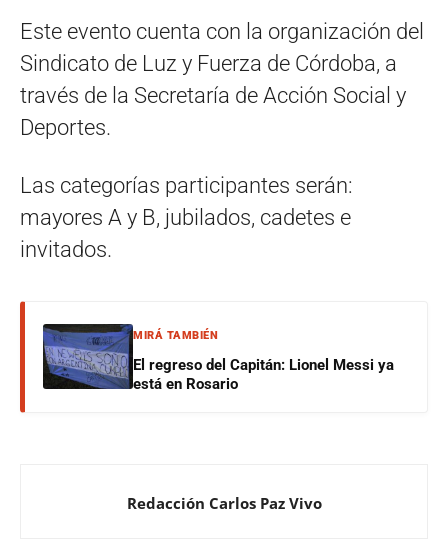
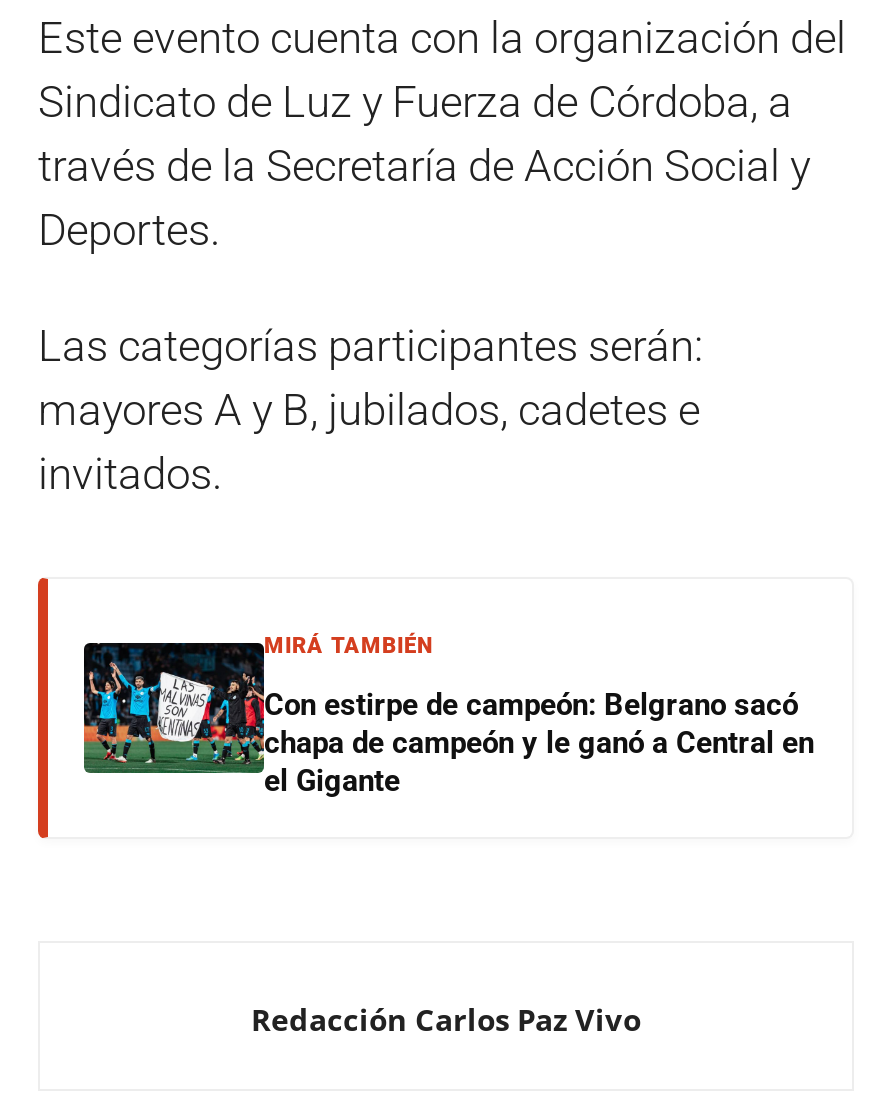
[42,323,394,393] [image] | El regreso del Capitán: Lionel Messi ya | está en Rosario -> [82,623,814,799] [image] | Con estirpe de campeón: Belgrano sacó | chapa de campeón y le ganó a Central en | el Gigante

